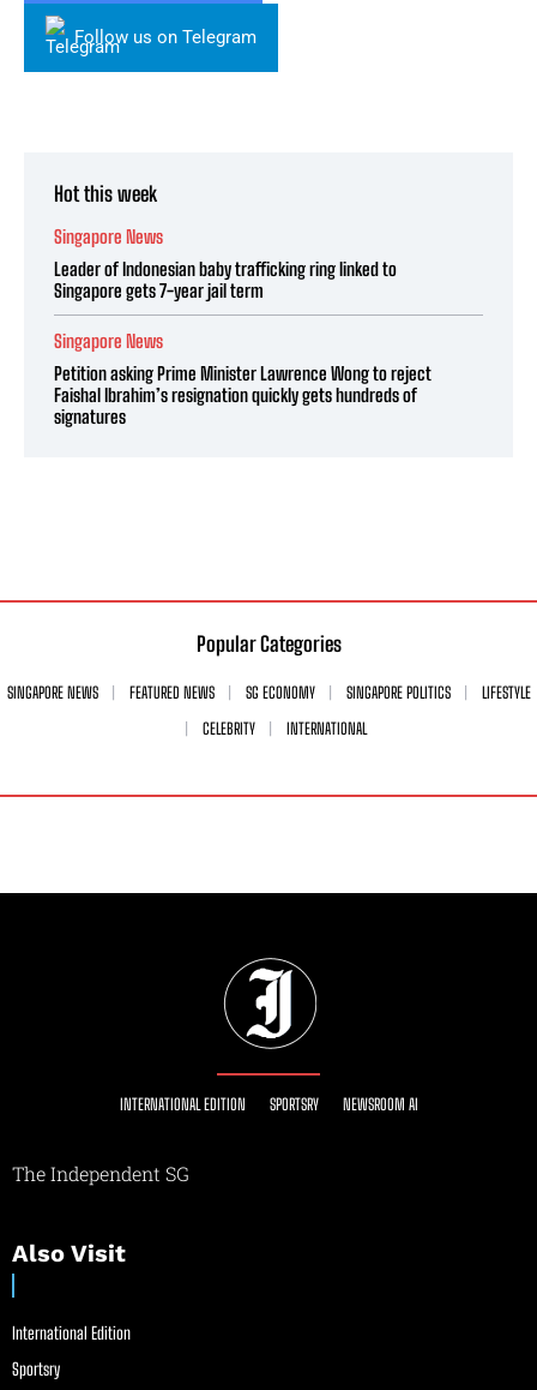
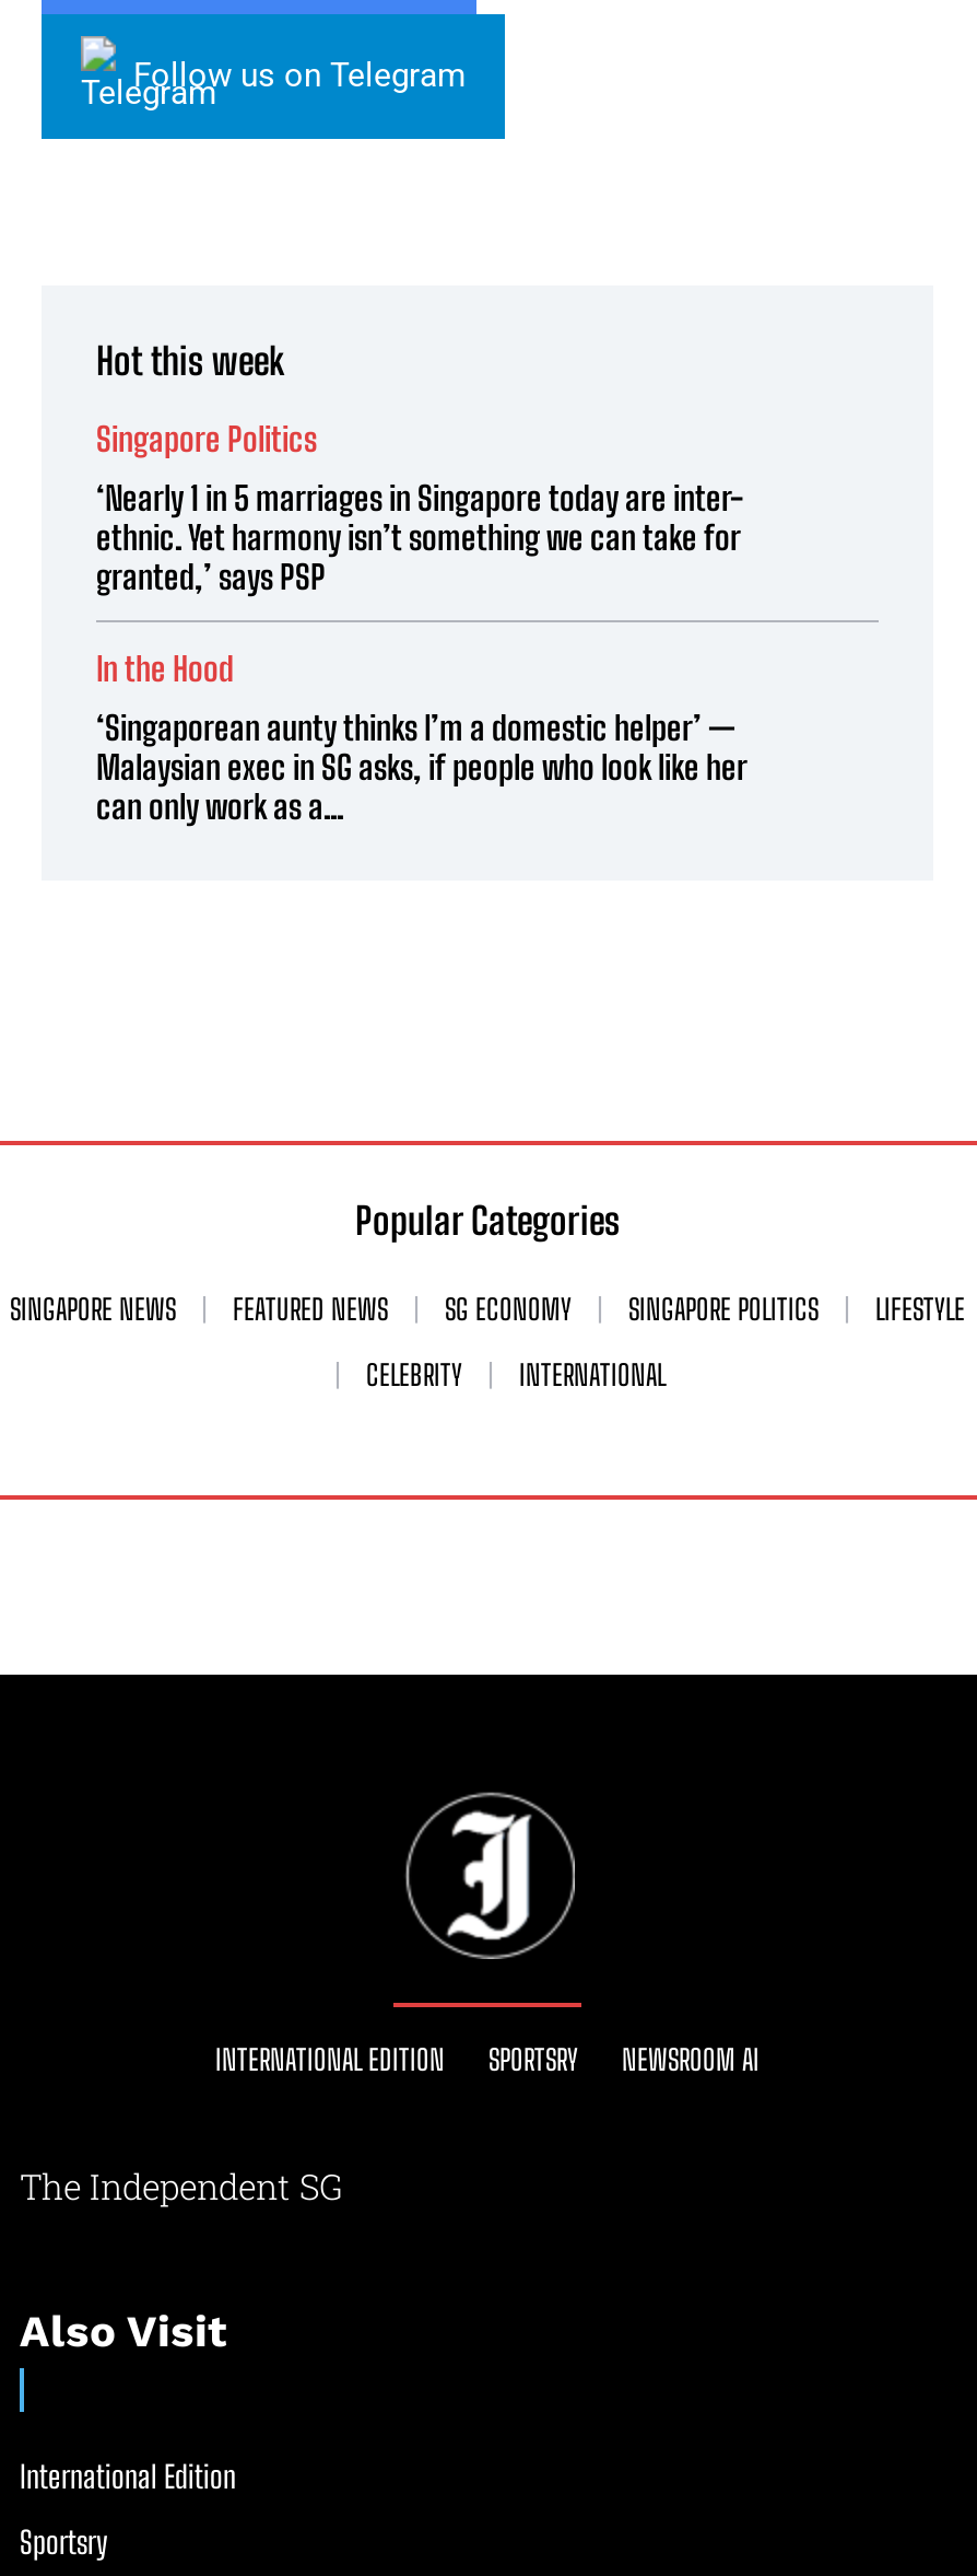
[54,225,163,247] Singapore News -> [96,418,317,457] Singapore Politics
[54,258,397,301] Leader of Indonesian baby trafficking ring linked to | Singapore gets 7-year jail term -> [96,477,743,595] ‘Nearly 1 in 5 marriages in Singapore today are inter- | ethnic. Yet harmony isn’t something we can take for | granted,’ says PSP
[54,330,163,351] Singapore News -> [96,648,234,687] In the Hood
[54,362,432,427] Petition asking Prime Minister Lawrence Wong to reject | Faishal Ibrahim’s resignation quickly gets hundreds of | signatures -> [96,707,748,825] ‘Singaporean aunty thinks I’m a domestic helper’ — | Malaysian exec in SG asks, if people who look like her | can only work as a...

